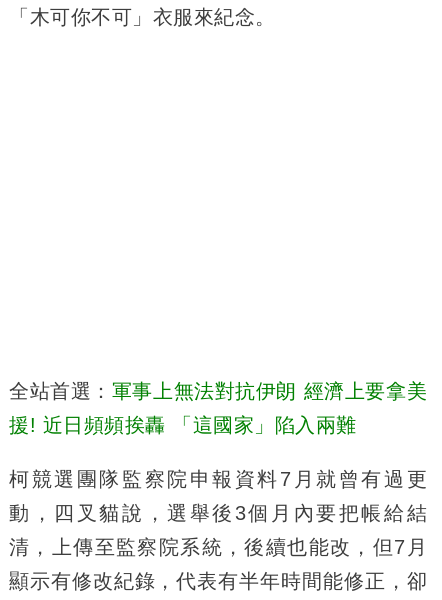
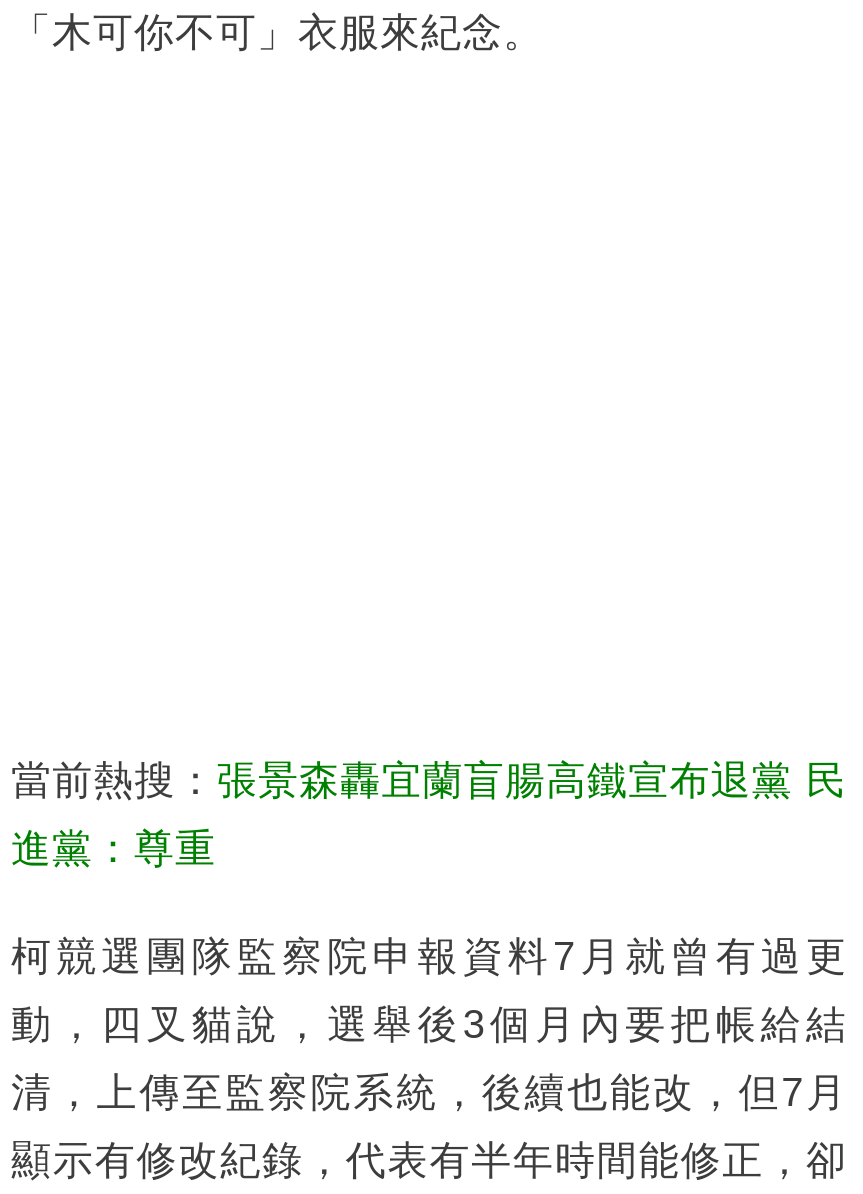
[9,380,427,402] 全站首選：軍事上無法對抗伊朗 經濟上要拿美 -> [11,757,847,801] 當前熱搜：張景森轟宜蘭盲腸高鐵宣布退黨 民
[9,414,356,436] 援! 近日頻頻挨轟 「這國家」陷入兩難 -> [11,825,216,869] 進黨：尊重

